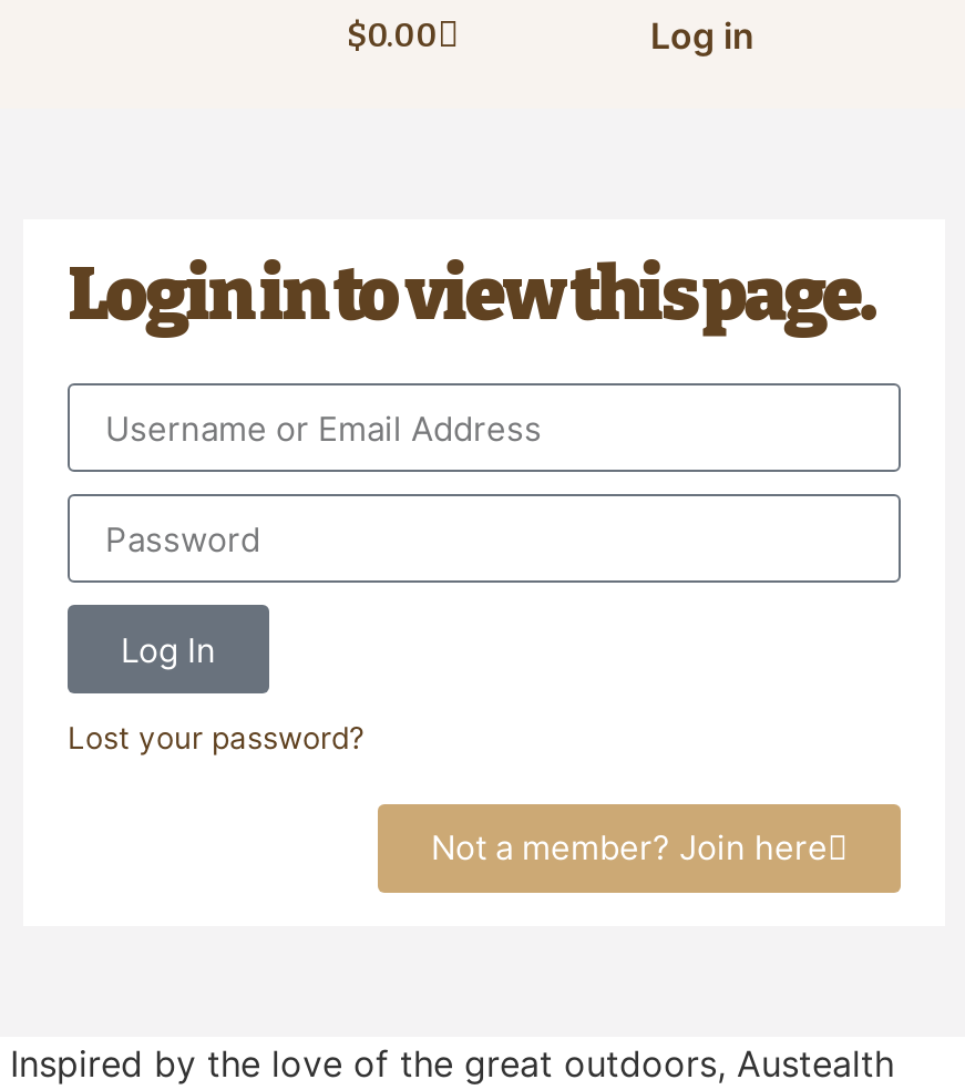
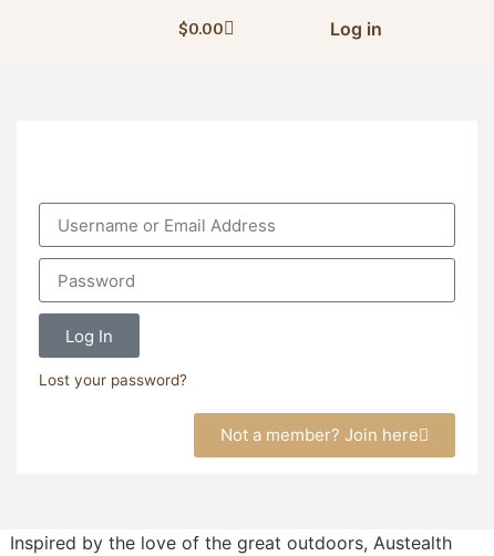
[68,250,876,339] Login in to view this page. -> none

